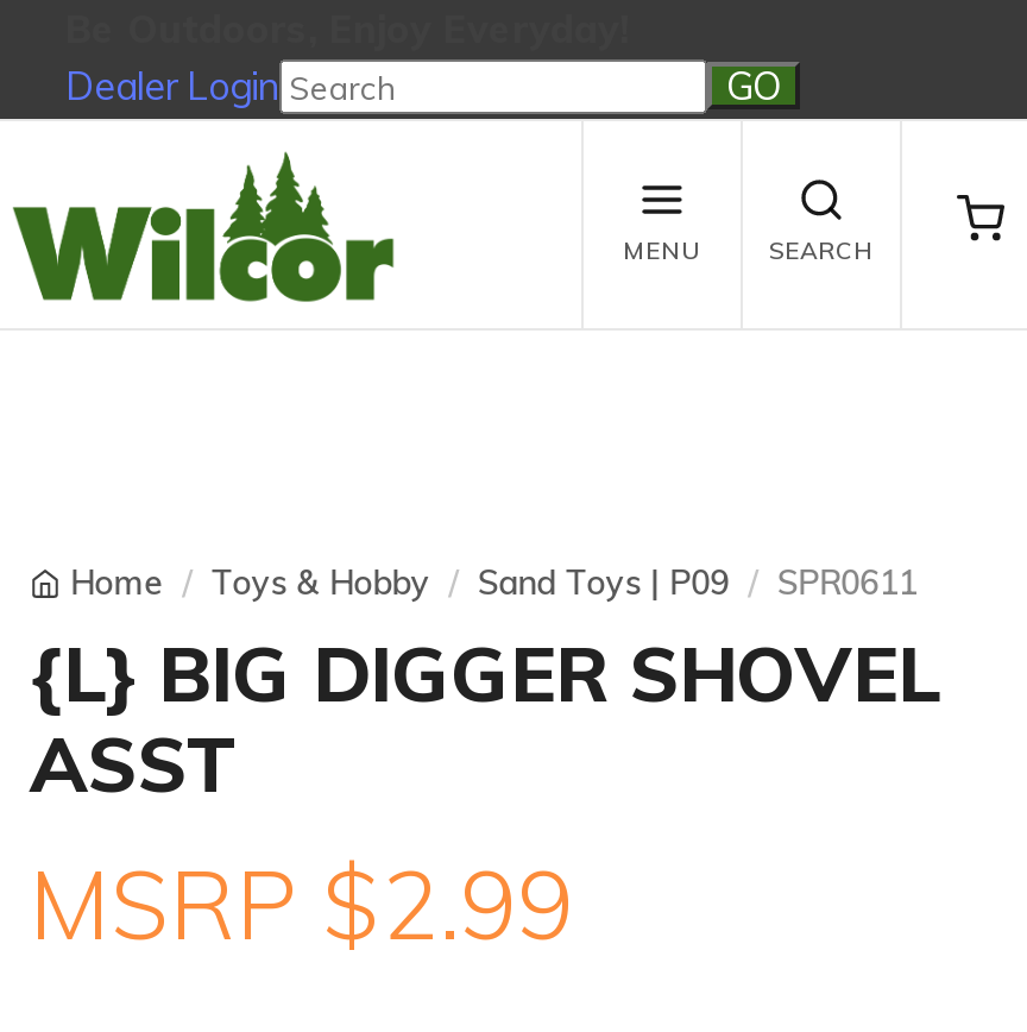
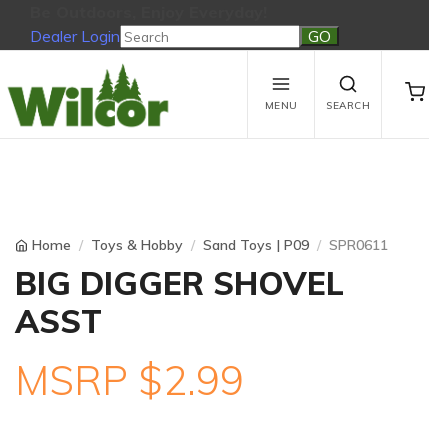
[30,626,940,721] {L} BIG DIGGER SHOVEL -> [15,263,344,303] BIG DIGGER SHOVEL

